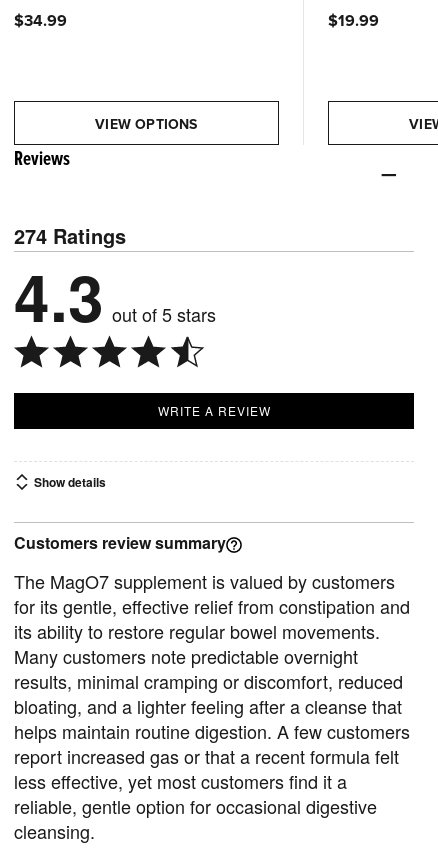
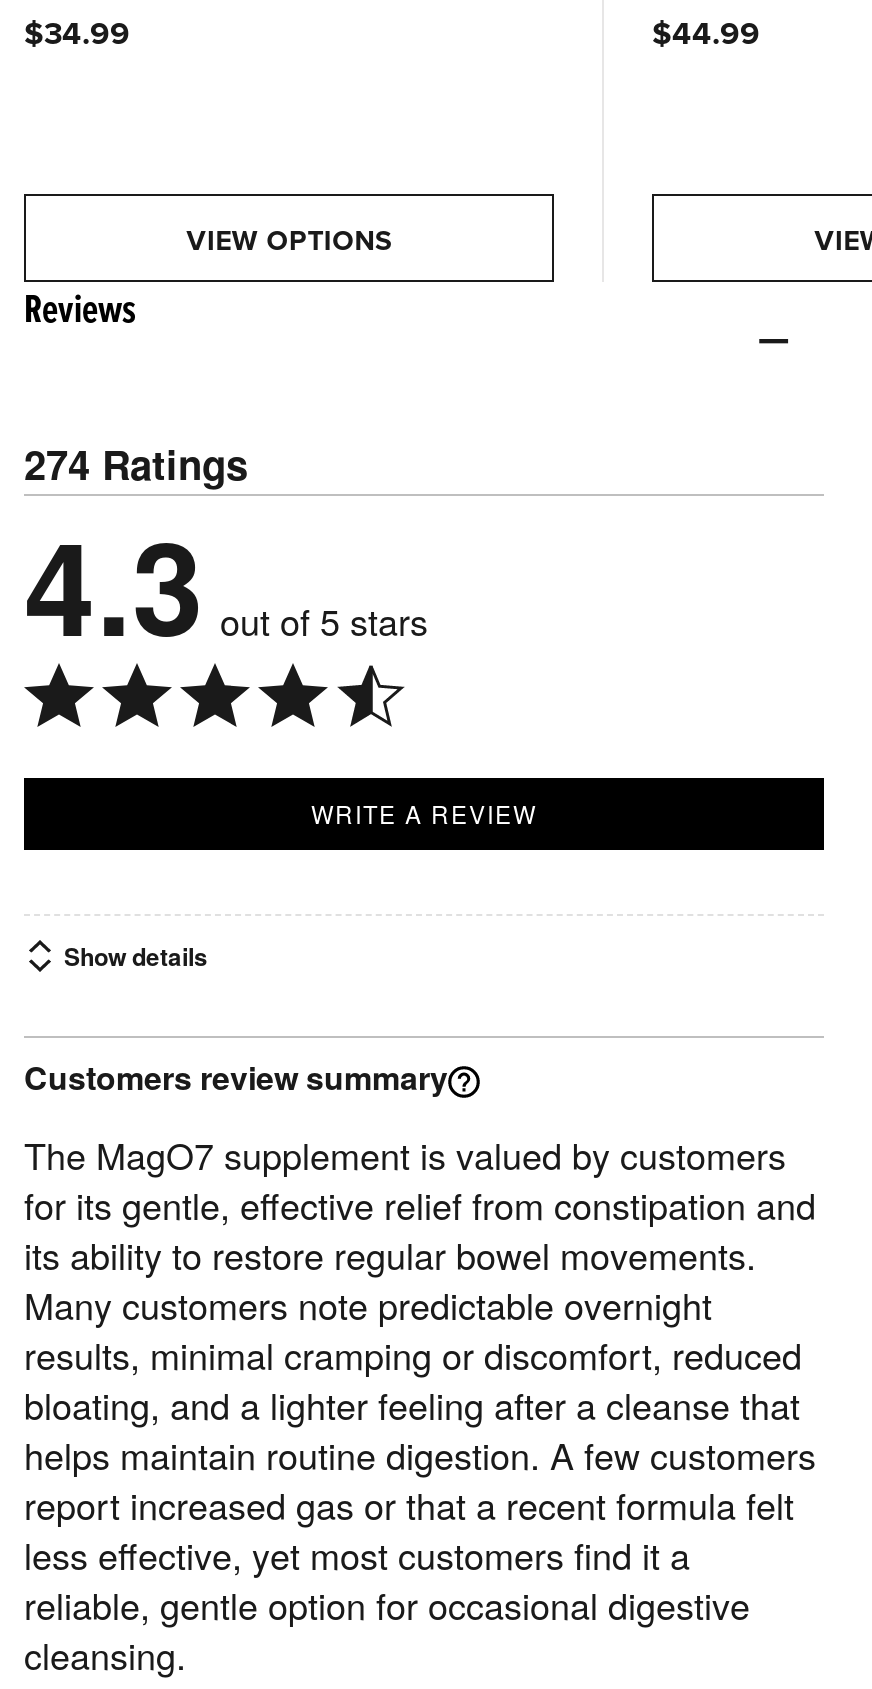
[328,11,379,31] $19.99 -> [652,14,760,54] $44.99

